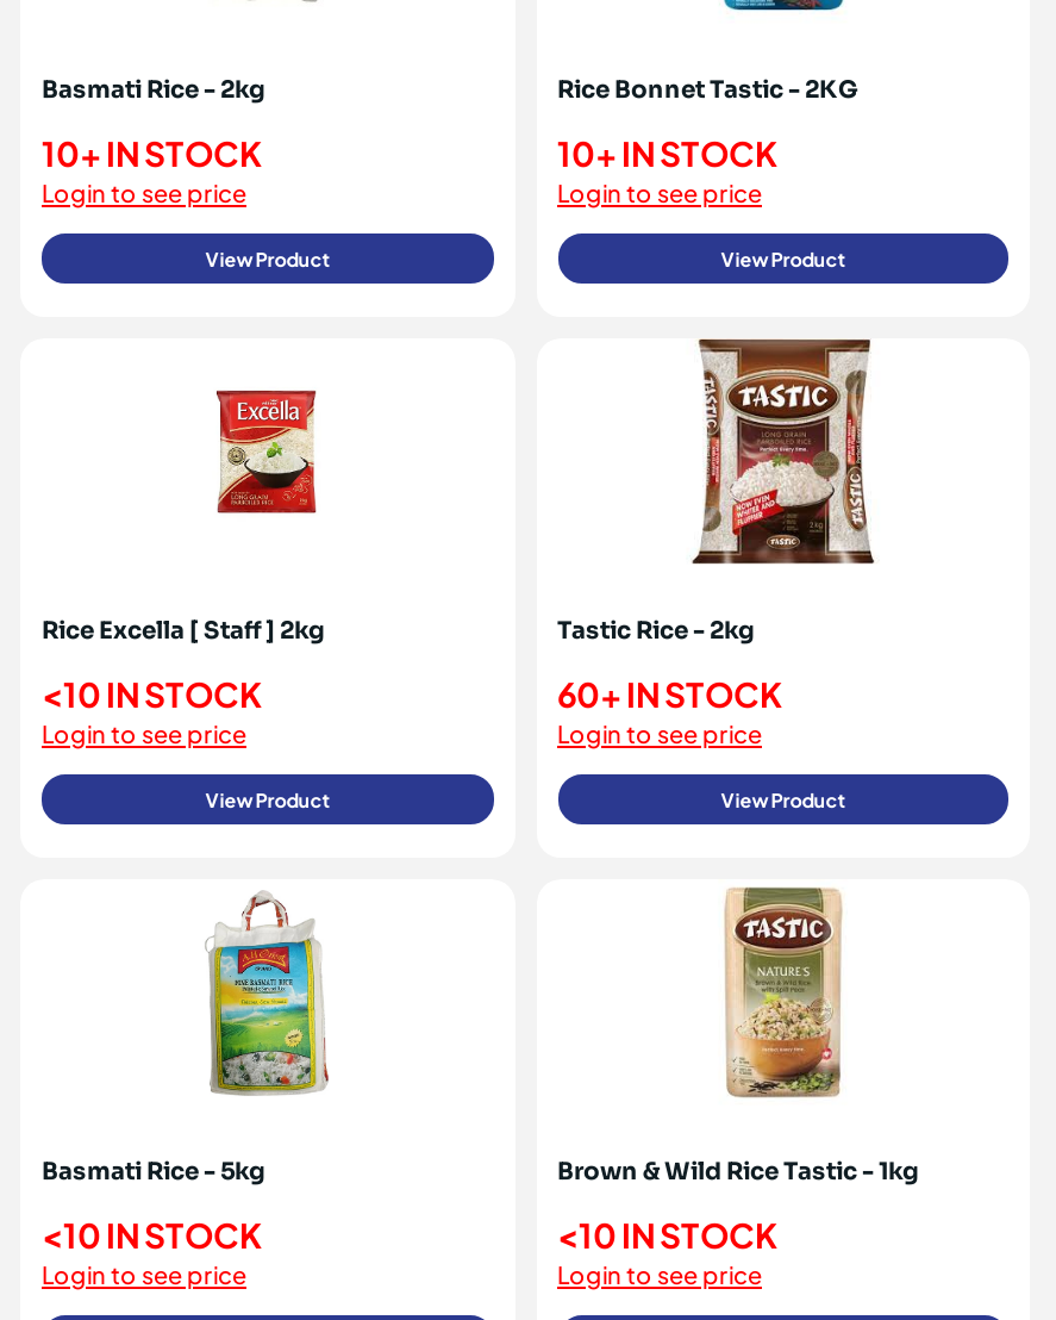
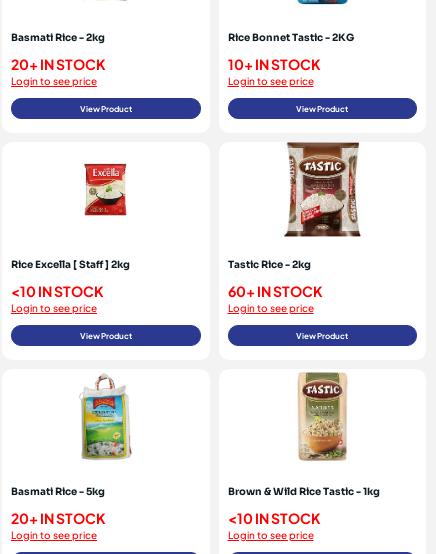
[42,131,263,174] 10+ IN STOCK -> [11,55,106,73] 20+ IN STOCK
[42,1213,263,1256] <10 IN STOCK -> [11,509,106,527] 20+ IN STOCK

